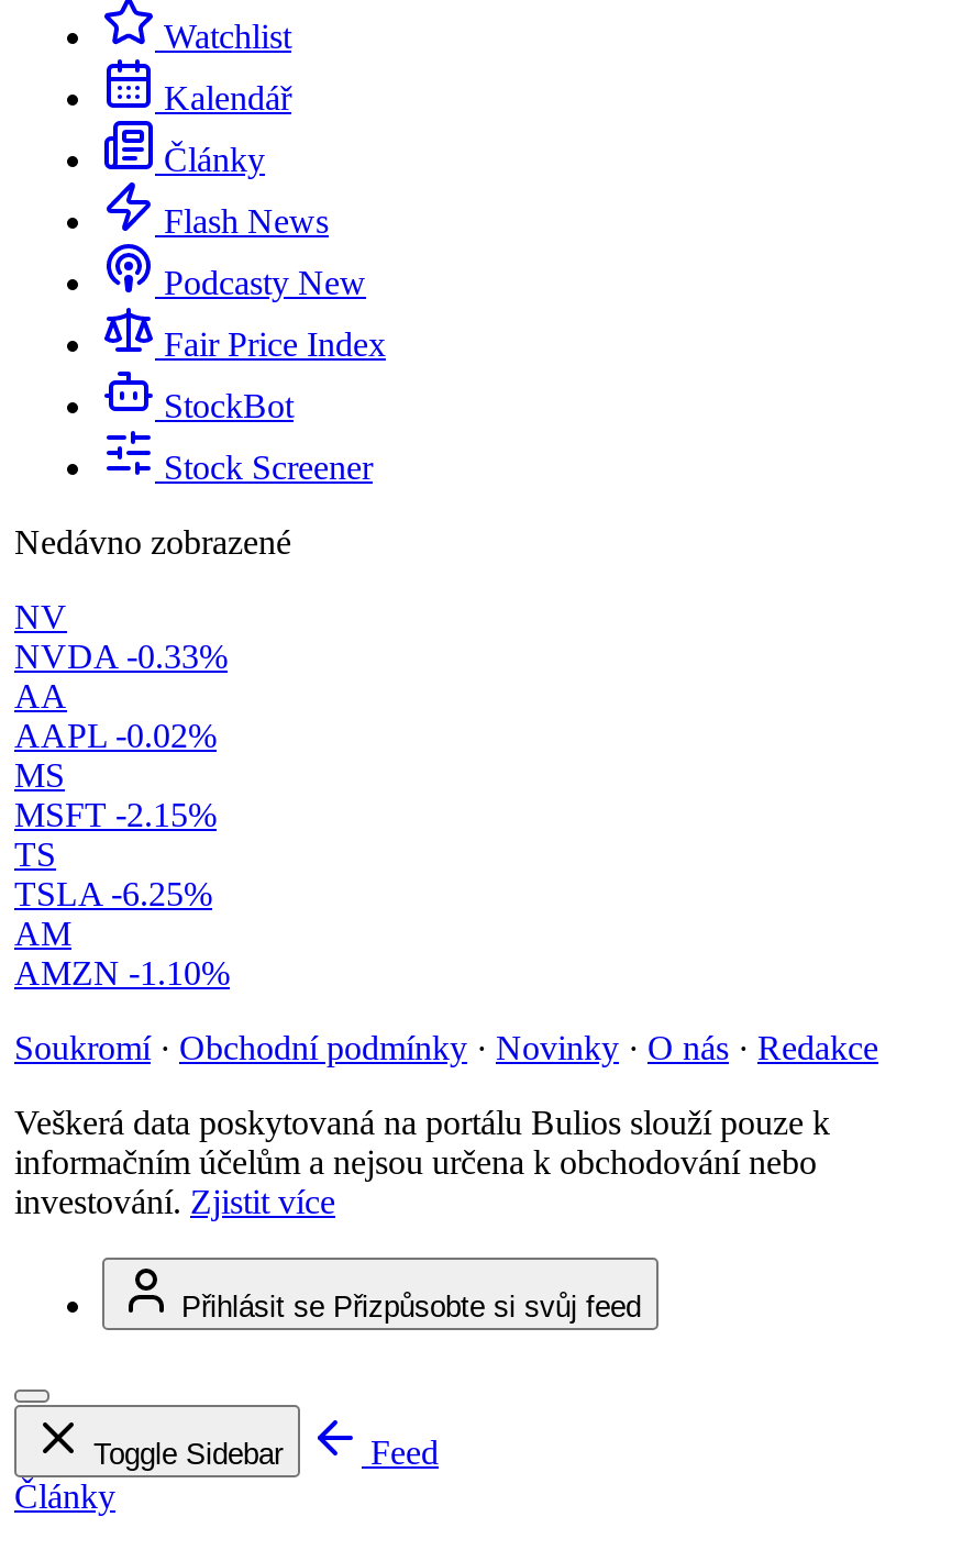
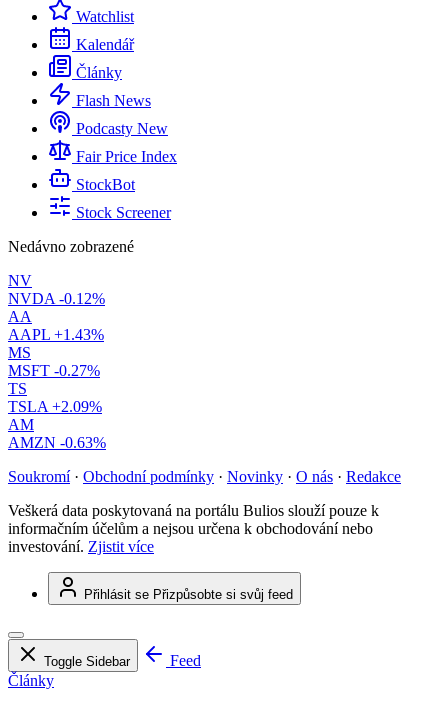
[14,638,228,675] NVDA -0.33% -> [8,290,105,307] NVDA -0.12%
[14,717,217,754] AAPL -0.02% -> [8,326,104,343] AAPL +1.43%
[14,796,217,833] MSFT -2.15% -> [8,362,100,379] MSFT -0.27%
[14,875,212,913] TSLA -6.25% -> [8,398,102,415] TSLA +2.09%
[14,954,230,992] AMZN -1.10% -> [8,434,106,451] AMZN -0.63%

